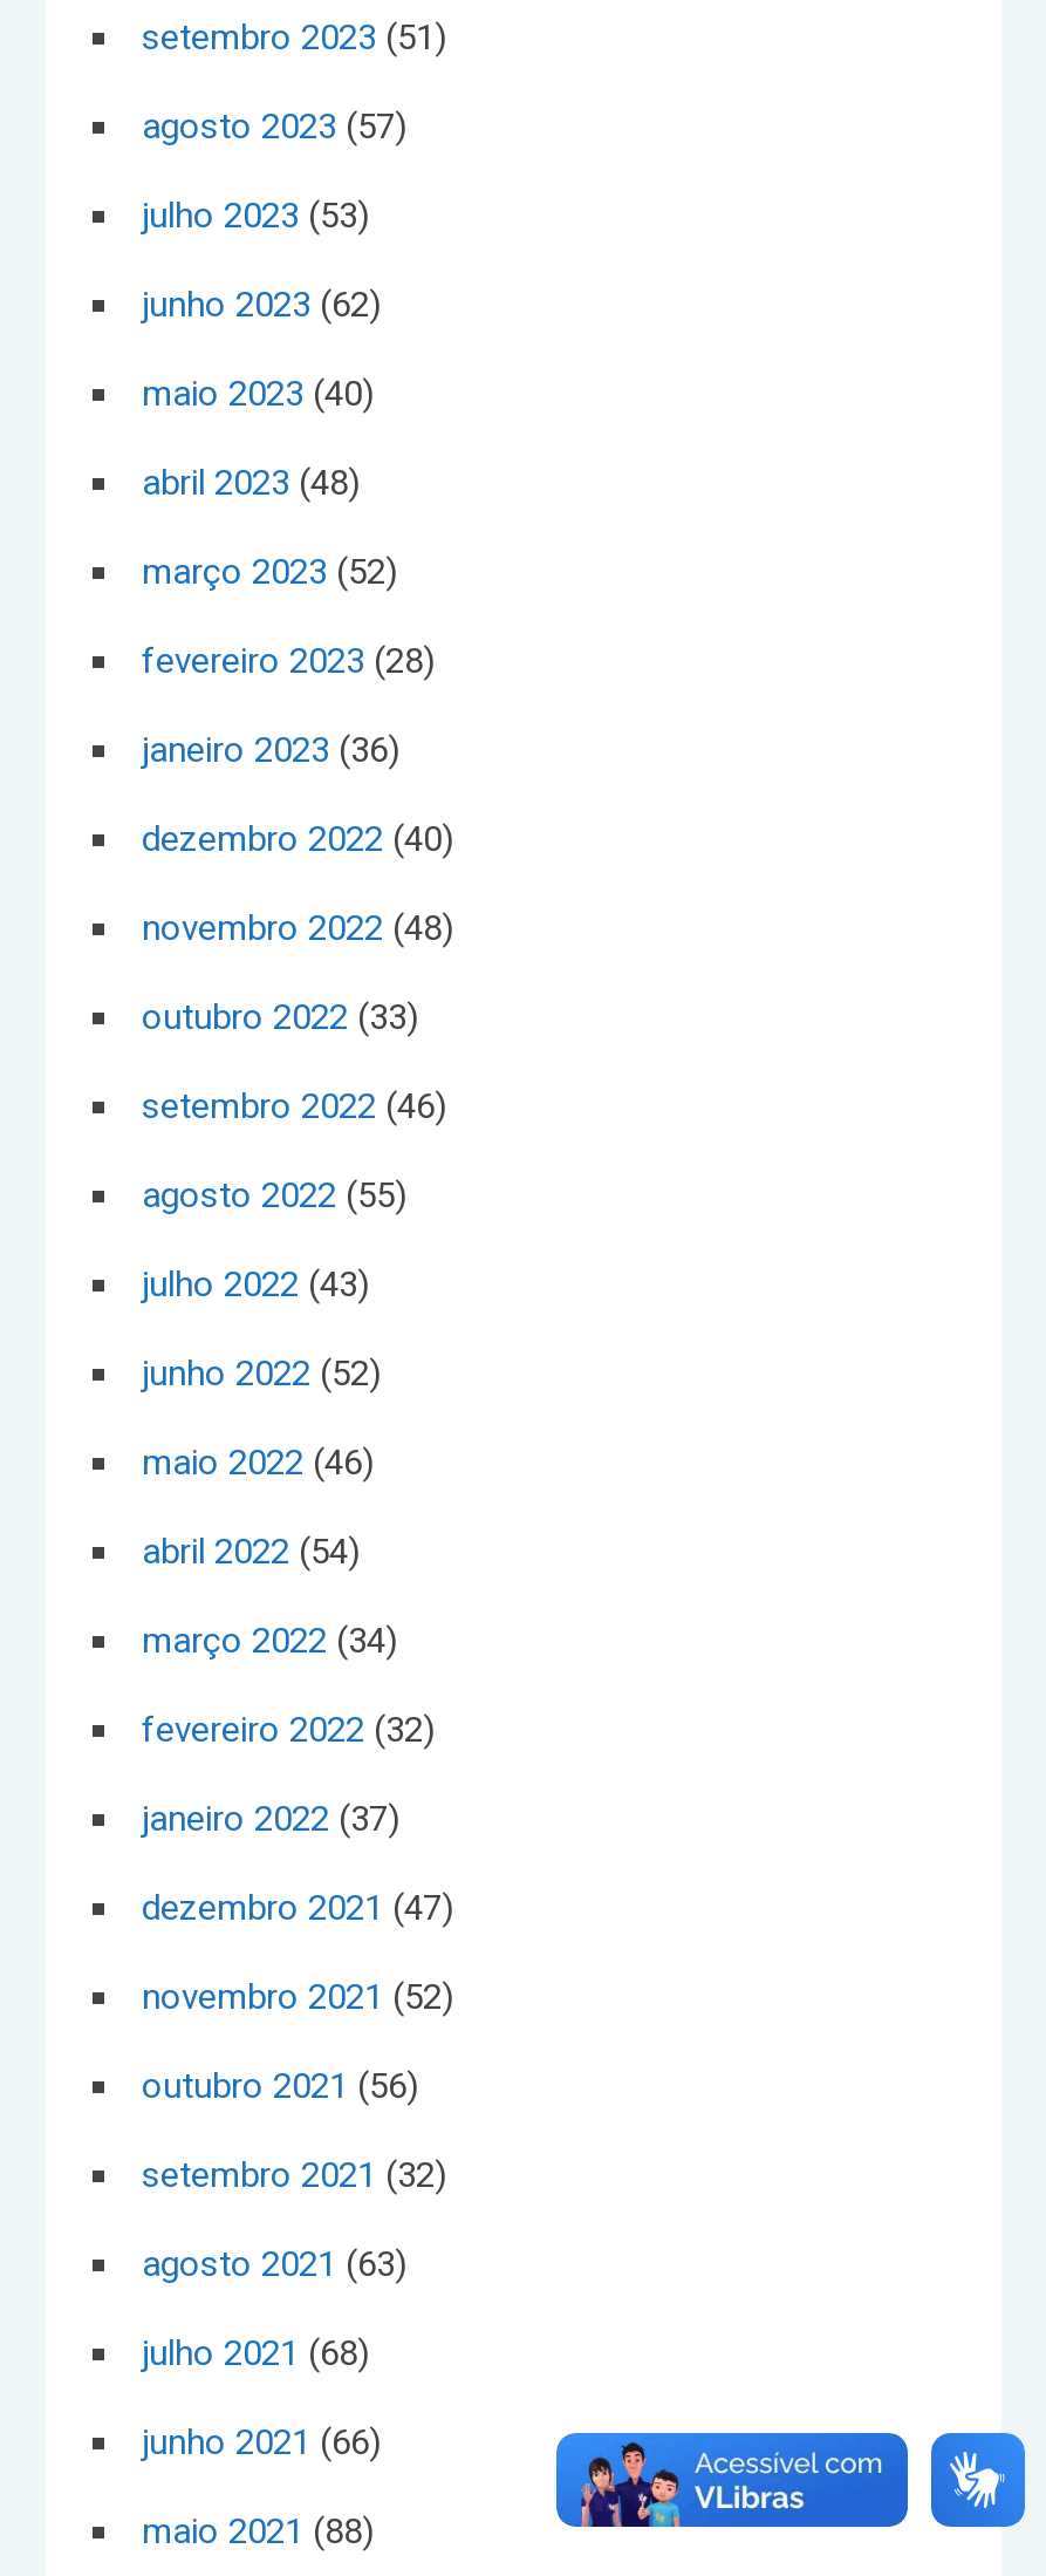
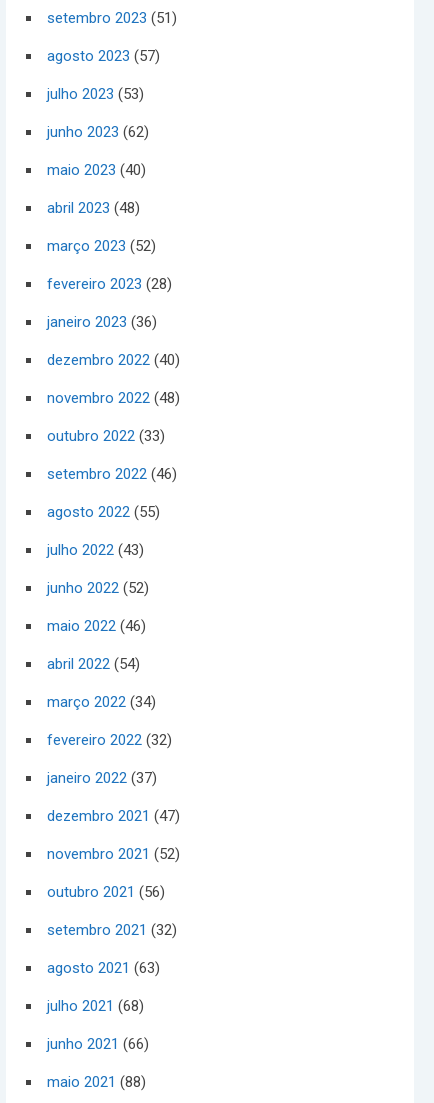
[554,2430,910,2530] [image] -> none
[929,2430,1027,2530] [image] -> none

